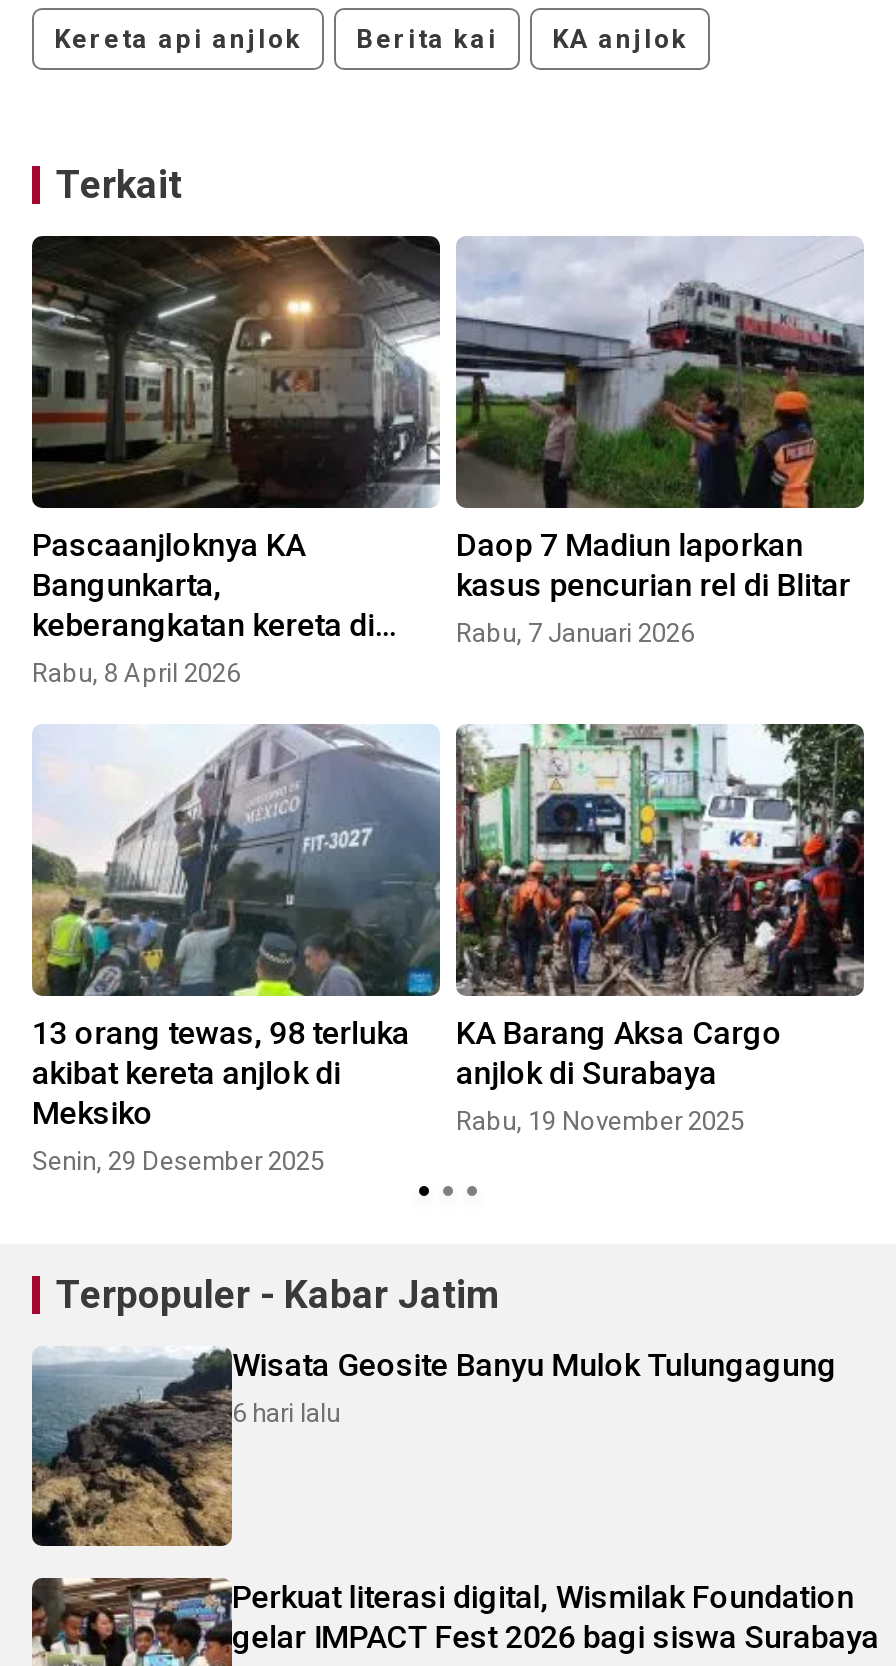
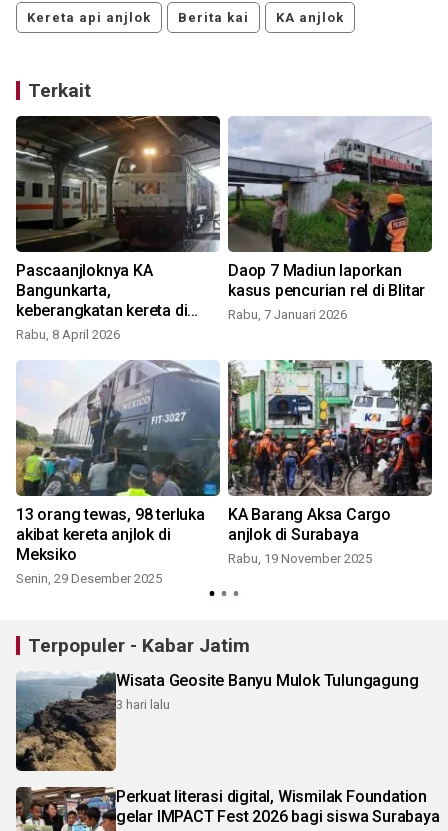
[232,1398,340,1428] 6 hari lalu -> [116,697,170,712] 3 hari lalu

